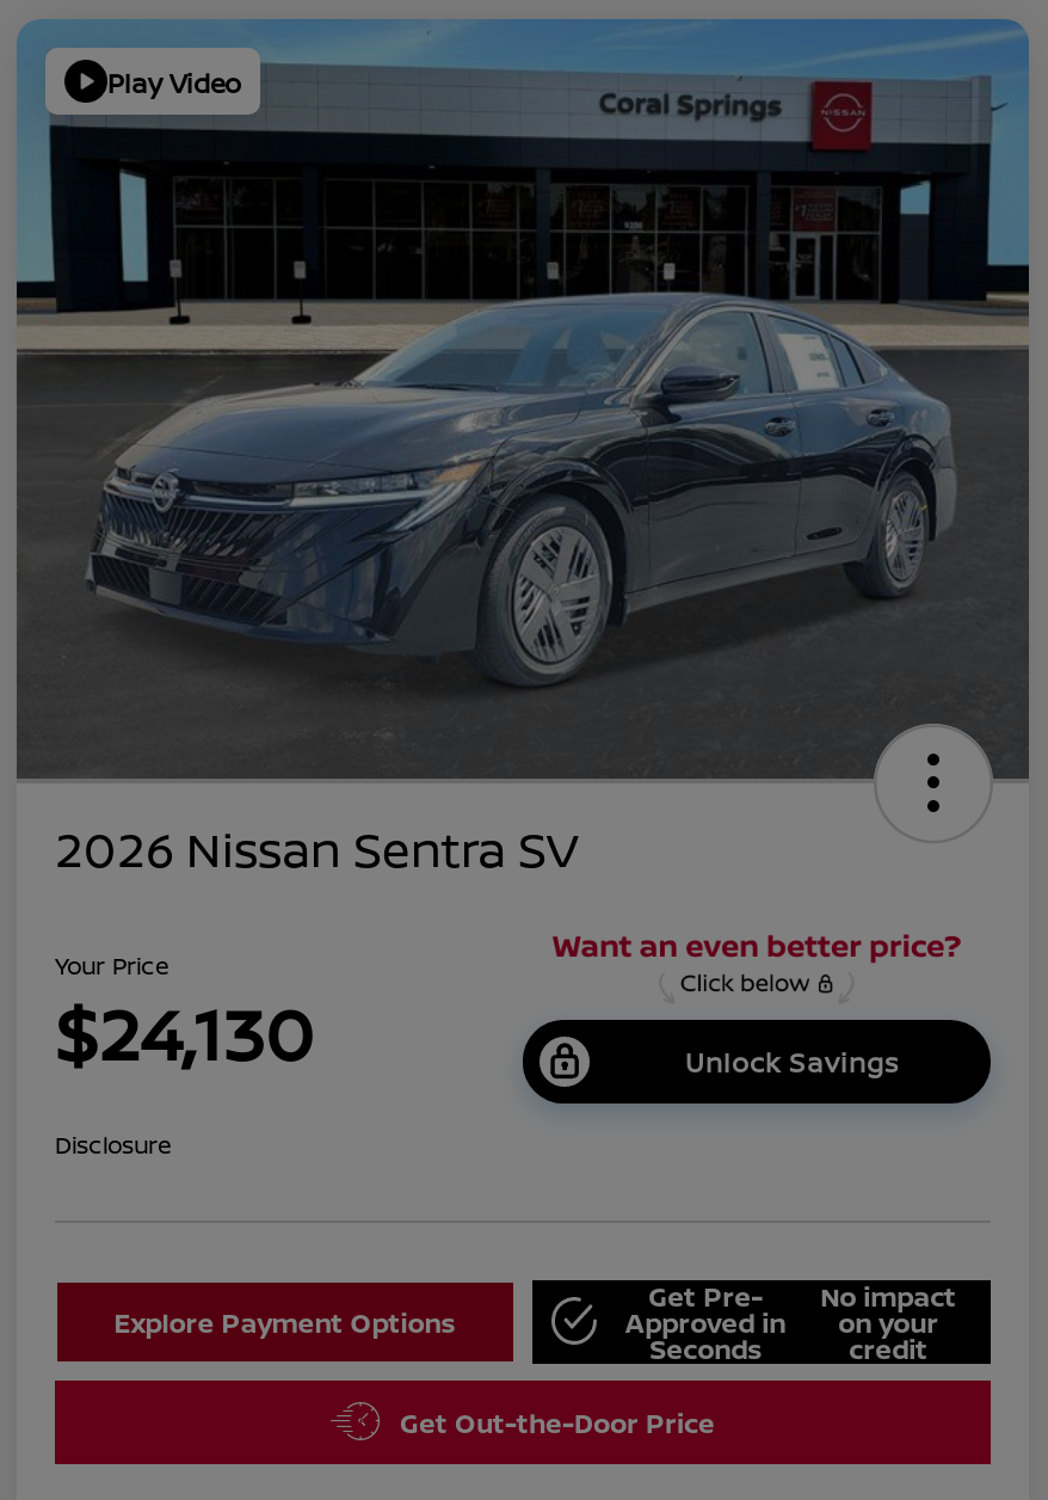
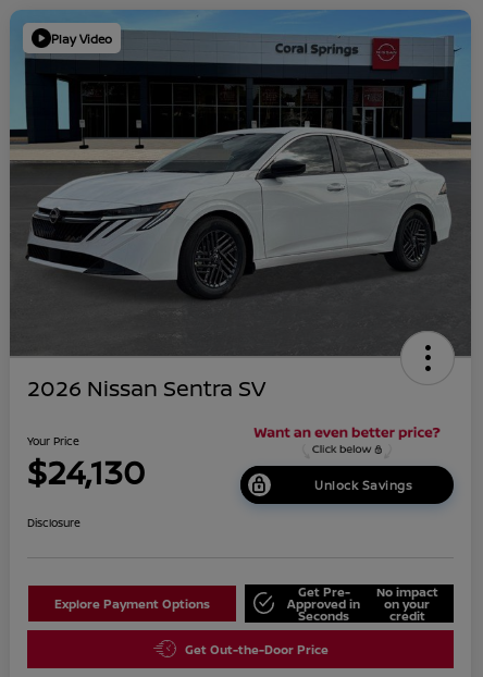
[53,275,986,693] [image] -> [25,126,453,316] [image]

